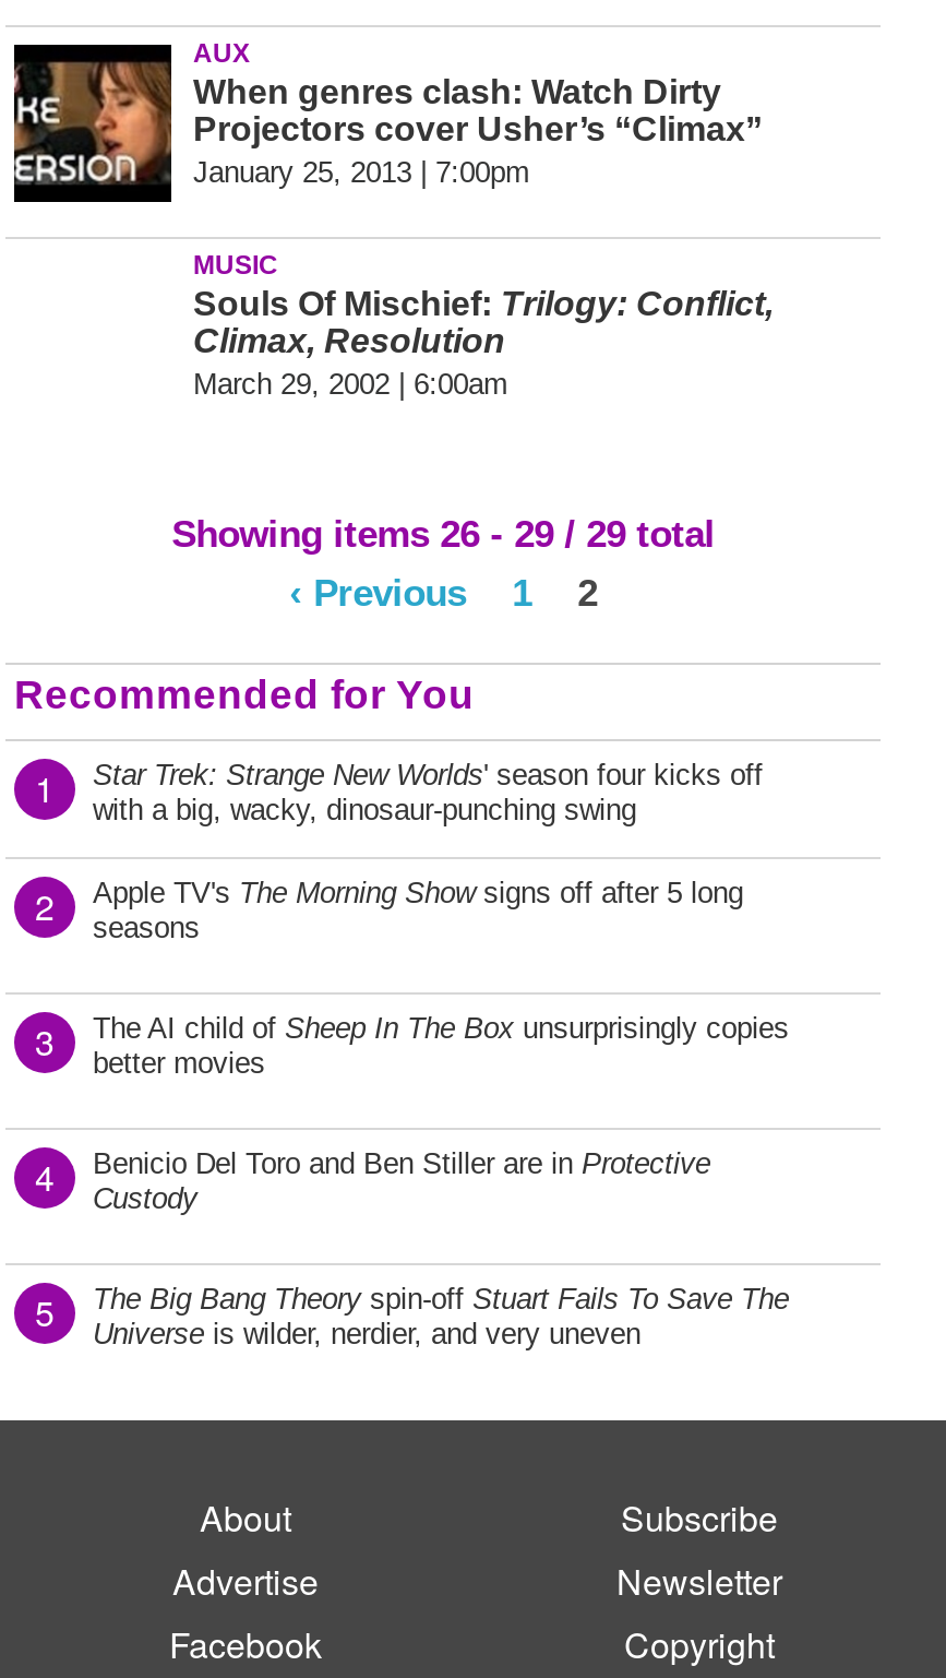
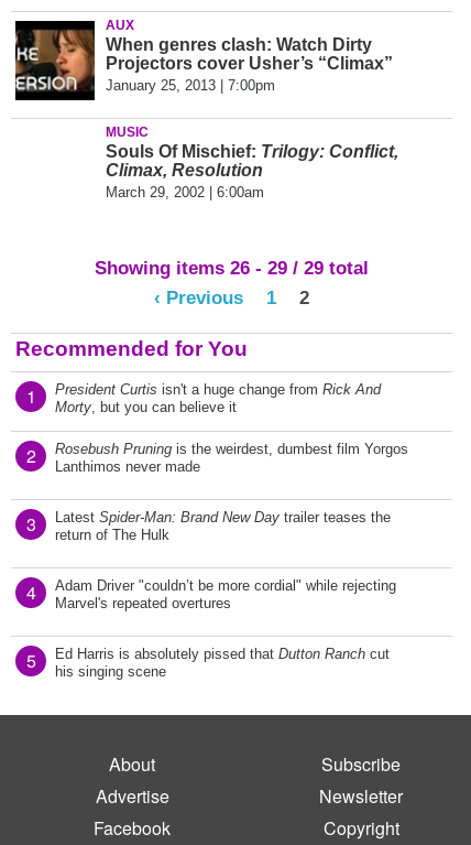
[93,759,763,826] Star Trek: Strange New Worlds ' season four kicks off | with a big, wacky, dinosaur-punching swing -> [55,381,381,415] President Curtis isn't a huge change from Rick And | Morty, but you can believe it
[93,877,743,944] Apple TV's The Morning Show signs off after 5 long | seasons -> [55,441,408,475] Rosebush Pruning is the weirdest, dumbest film Yorgos | Lanthimos never made
[93,1012,789,1080] The AI child of Sheep In The Box unsurprisingly copies | better movies -> [55,509,391,543] Latest Spider-Man: Brand New Day trailer teases the | return of The Hulk
[93,1147,710,1215] Benicio Del Toro and Ben Stiller are in Protective | Custody -> [55,577,396,611] Adam Driver "couldn’t be more cordial" while rejecting | Marvel's repeated overtures
[93,1283,789,1350] The Big Bang Theory spin-off Stuart Fails To Save The | Universe is wilder, nerdier, and very uneven -> [55,646,390,680] Ed Harris is absolutely pissed that Dutton Ranch cut | his singing scene

